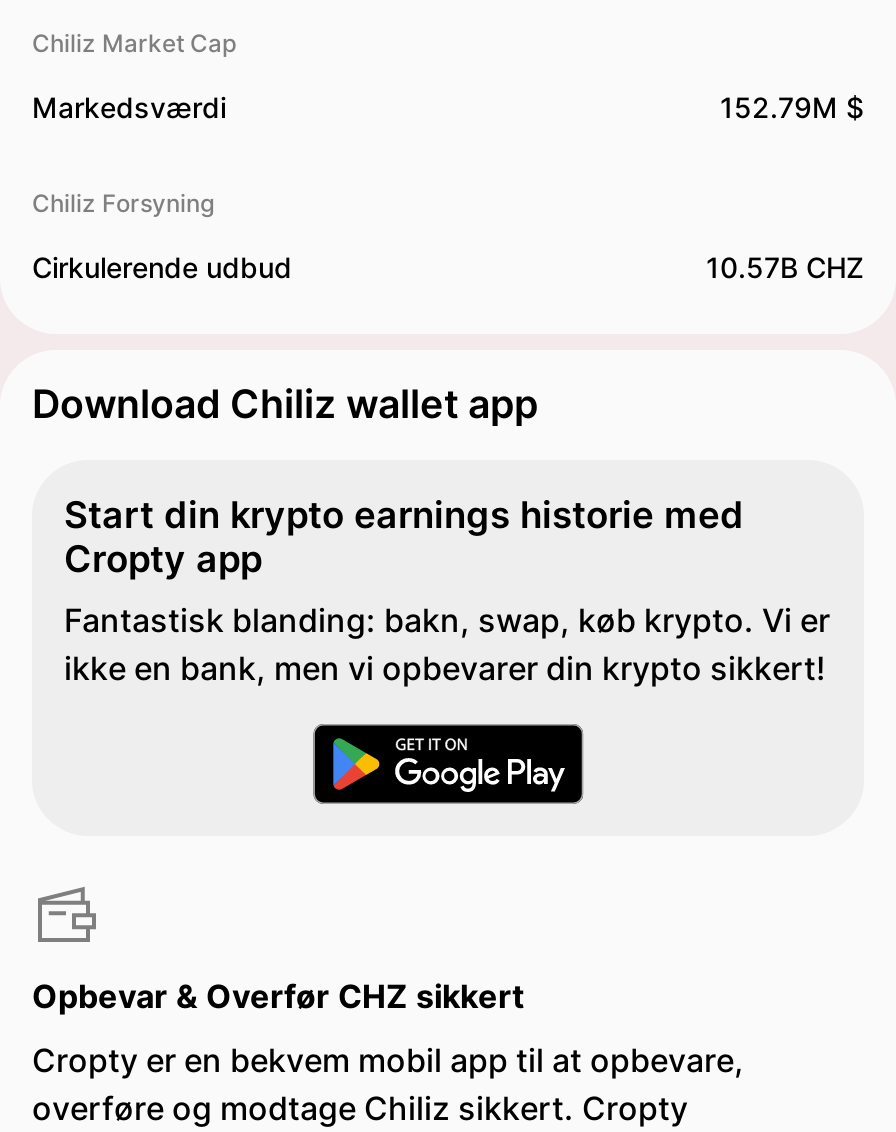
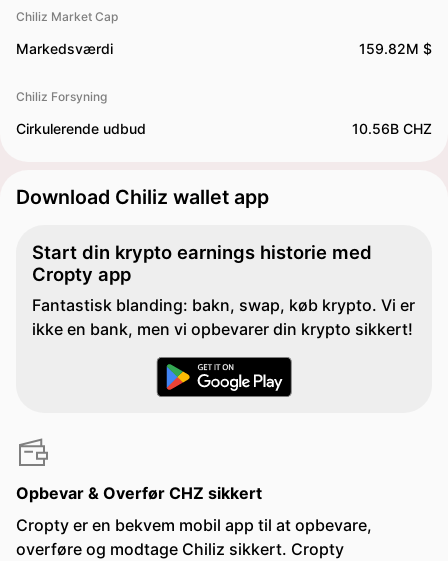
[720,90,864,124] 152.79M $ -> [359,40,432,57] 159.82M $
[706,250,864,284] 10.57B CHZ -> [352,120,432,137] 10.56B CHZ

